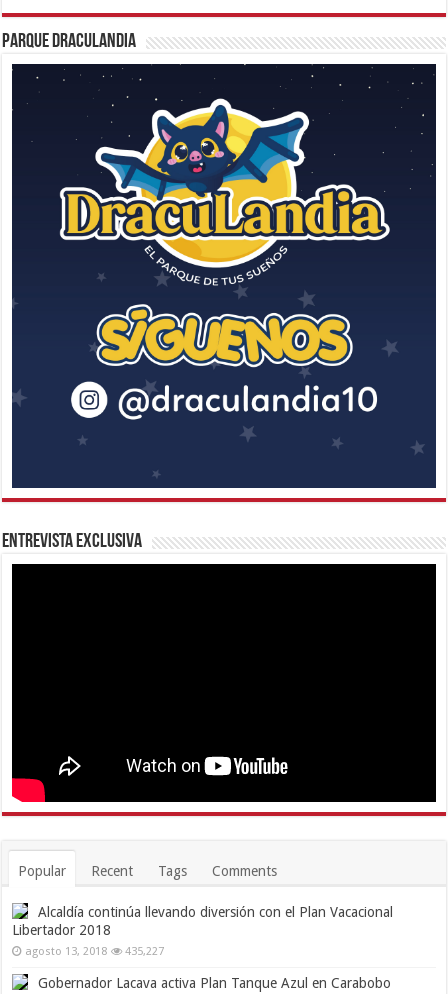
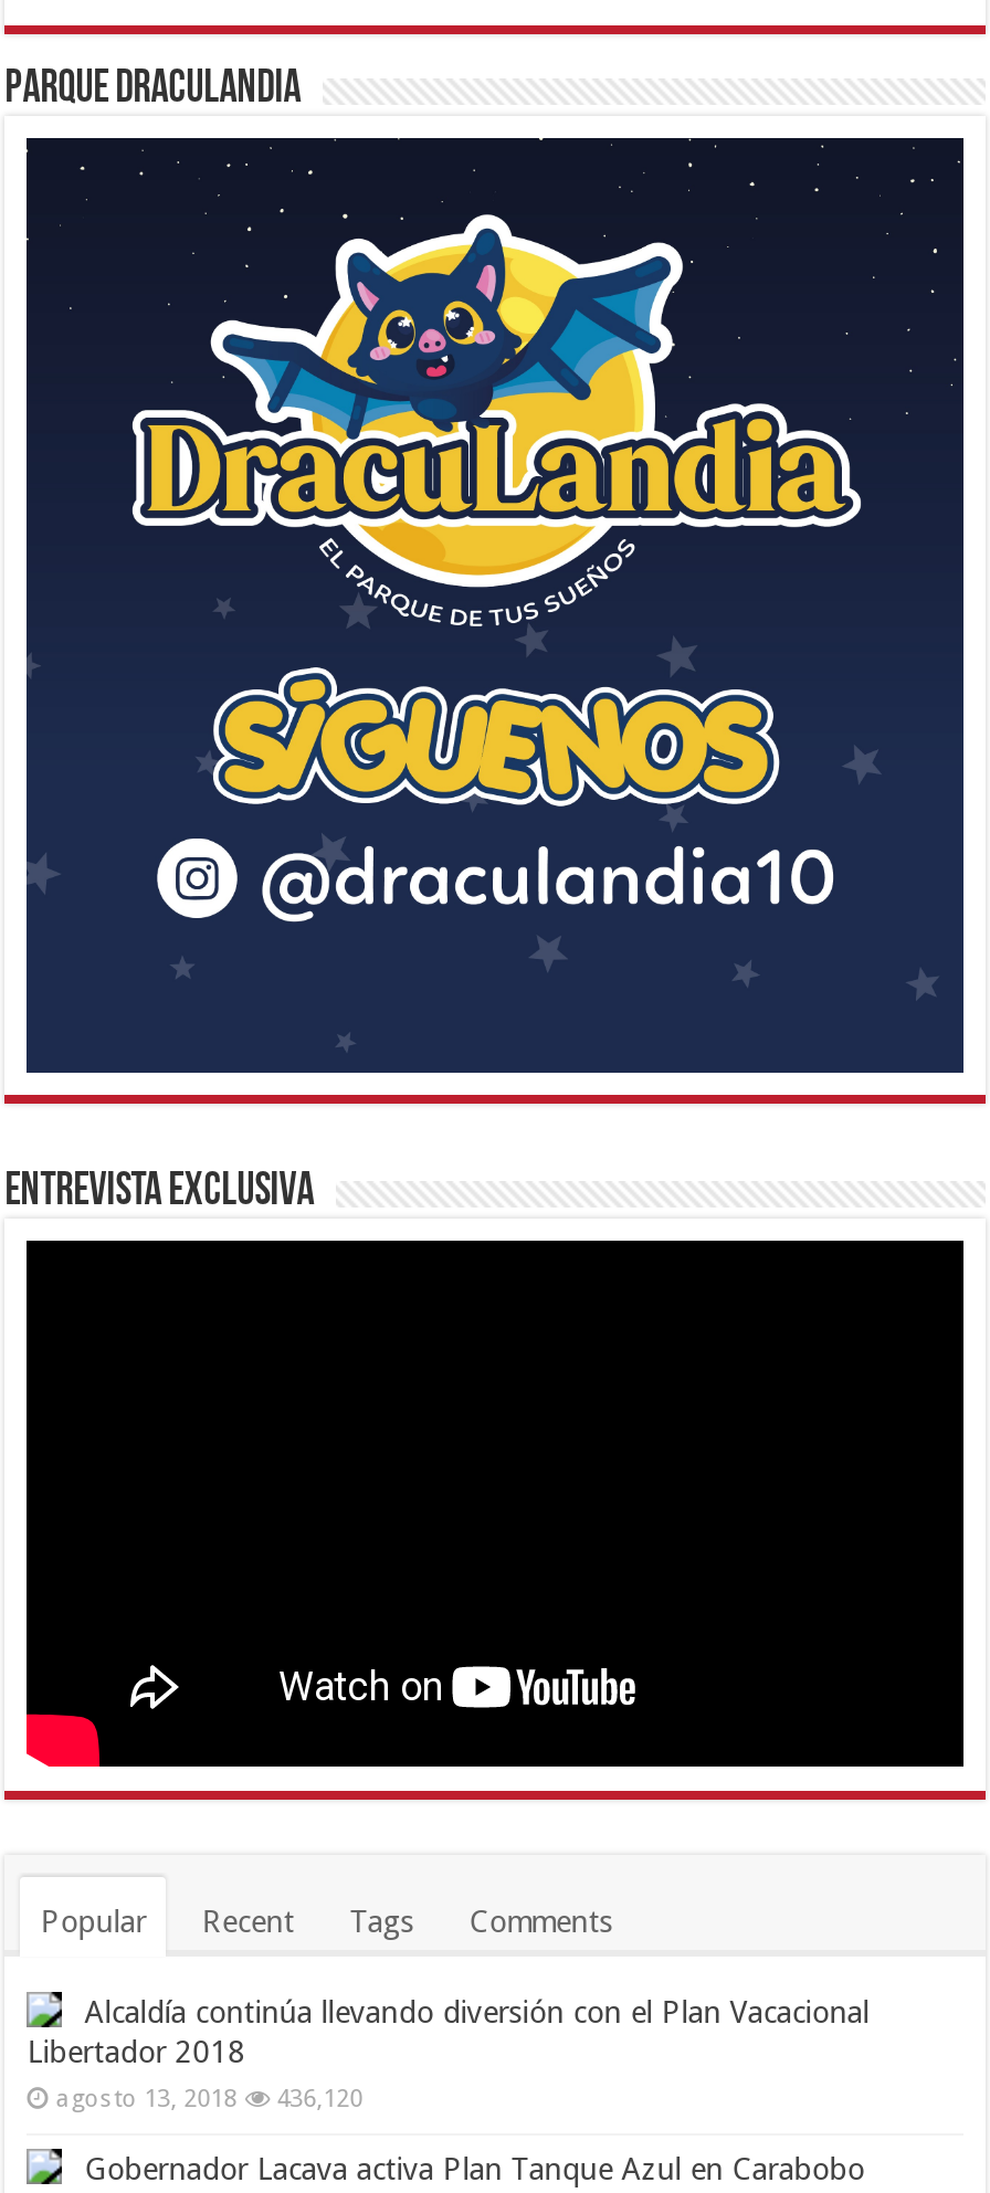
[25,945,164,958] agosto 13, 2018 435,227 -> [56,2084,363,2113] agosto 13, 2018 436,120

